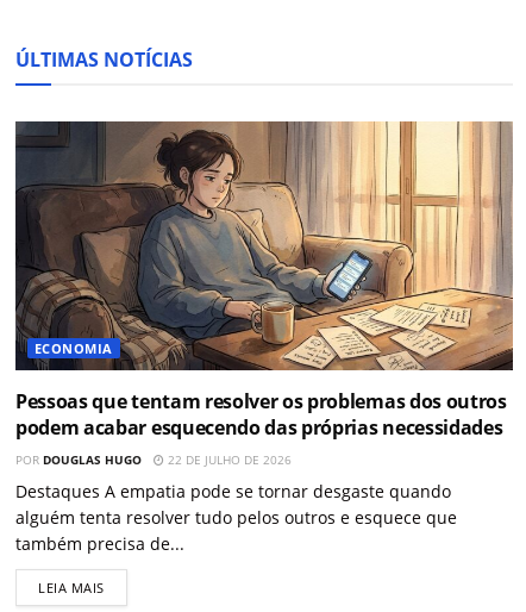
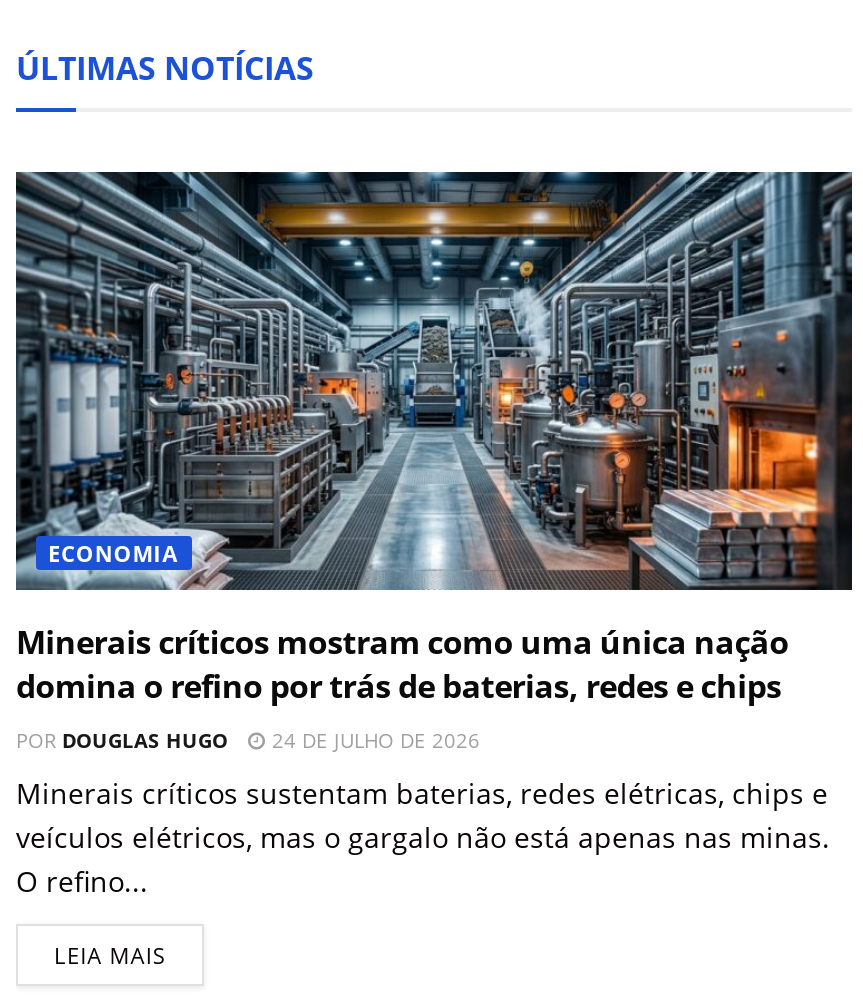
[15,120,514,440] [image] | Pessoas que tentam resolver os problemas dos outros | podem acabar esquecendo das próprias necessidades -> [14,170,854,708] [image] | Minerais críticos mostram como uma única nação | domina o refino por trás de baterias, redes e chips
[164,451,292,468] 22 DE JULHO DE 2026 -> [266,726,480,754] 24 DE JULHO DE 2026
[15,480,457,555] Destaques A empatia pode se tornar desgaste quando | alguém tenta resolver tudo pelos outros e esquece que | também precisa de... -> [16,774,830,900] Minerais críticos sustentam baterias, redes elétricas, chips e | veículos elétricos, mas o gargalo não está apenas nas minas. | O refino...

